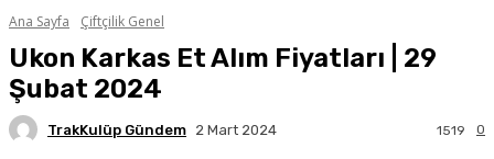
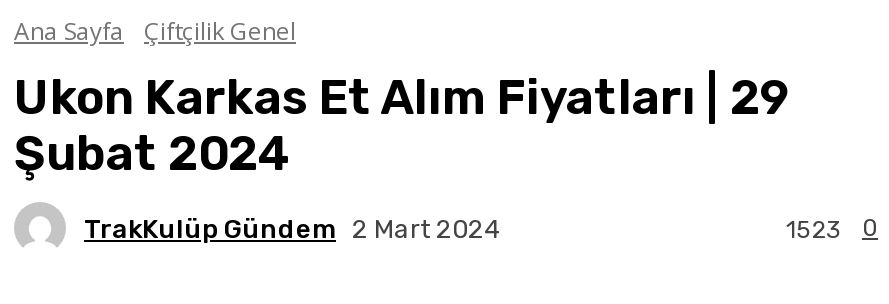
[437,122,485,138] 1519 0 -> [786,214,878,244] 1523 0

